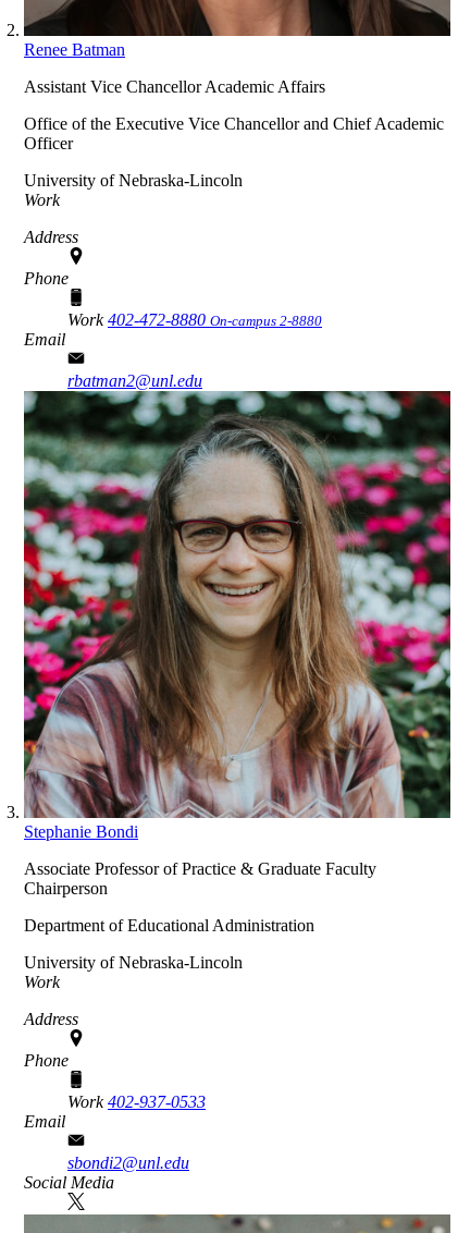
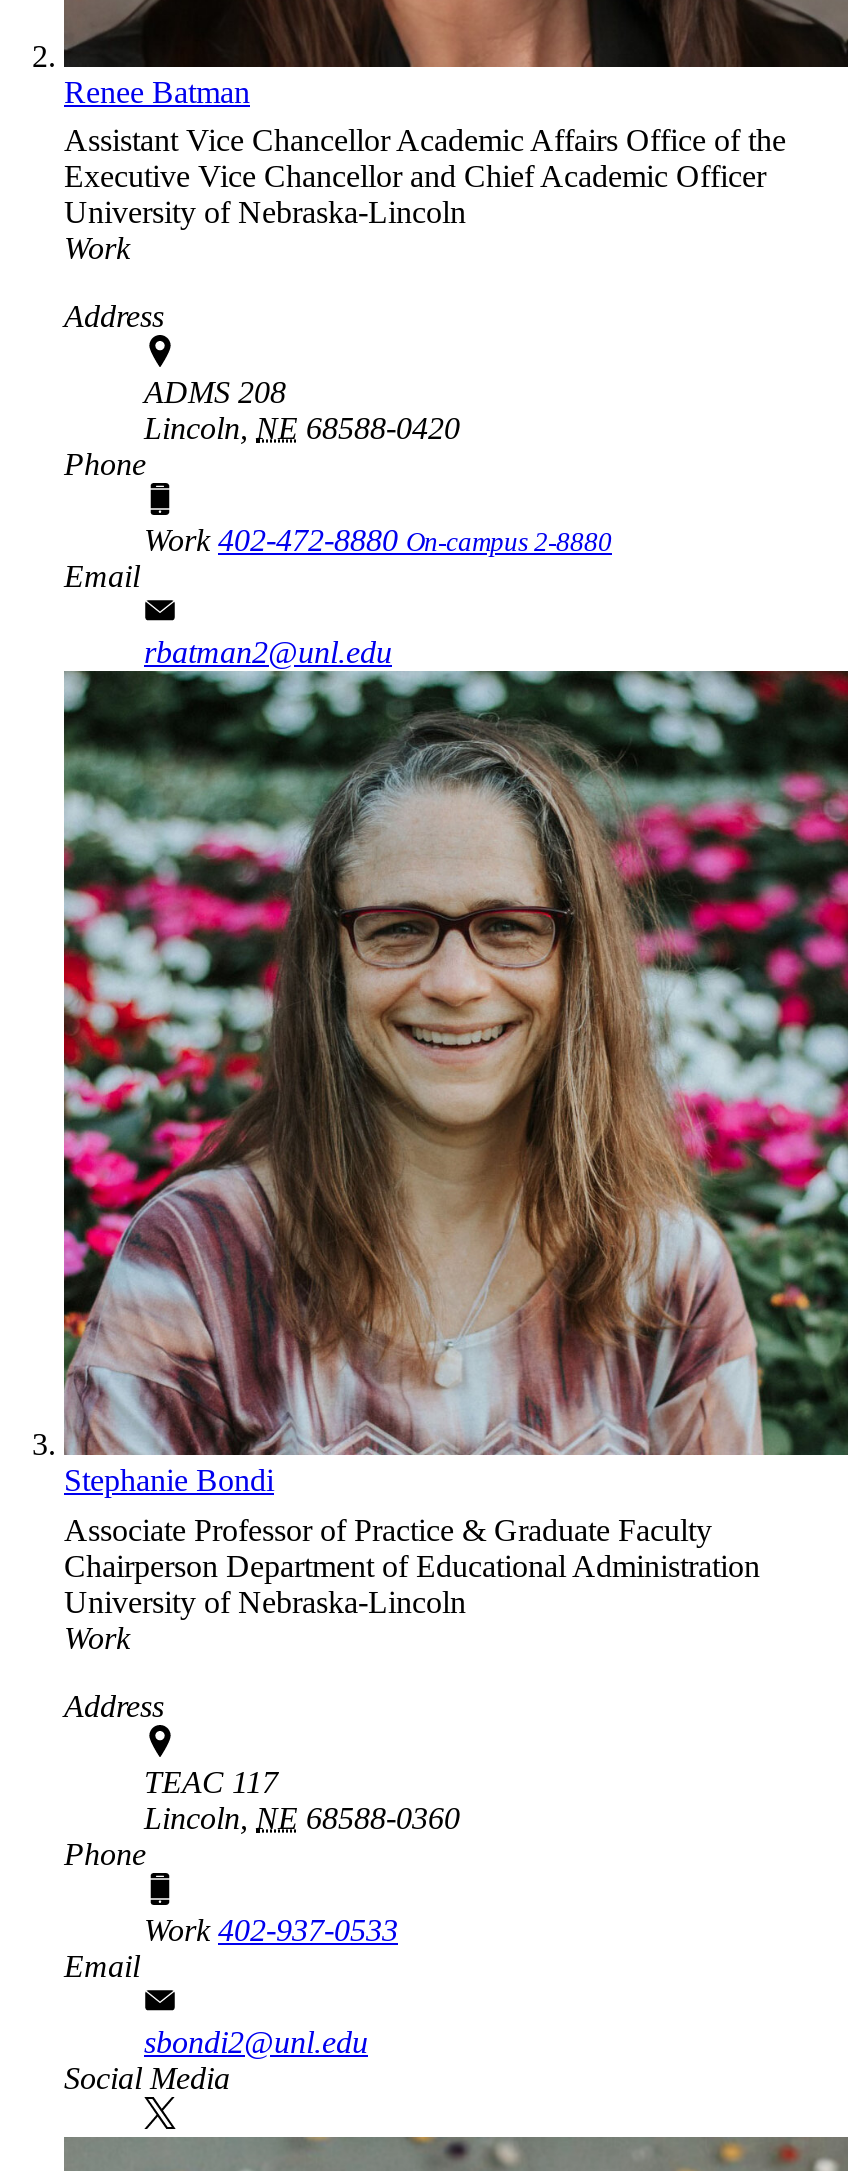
none -> [144,375,460,445] ADMS 208 | Lincoln, NE 68588-0420
moved [24,953,243,1028] -> [64,1585,466,1723]: University of Nebraska-Lincoln | Work | Address
none -> [144,1765,460,1835] TEAC 117 | Lincoln, NE 68588-0360

